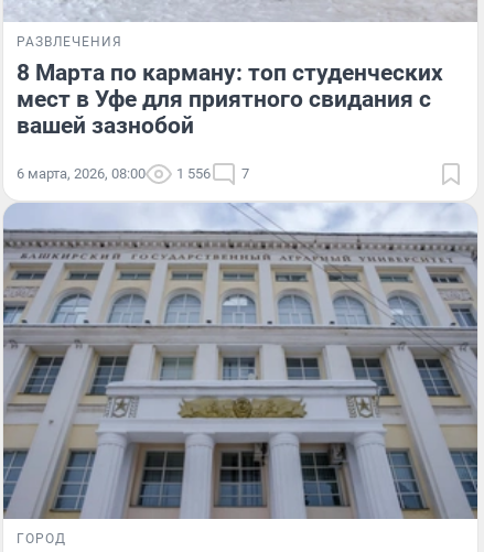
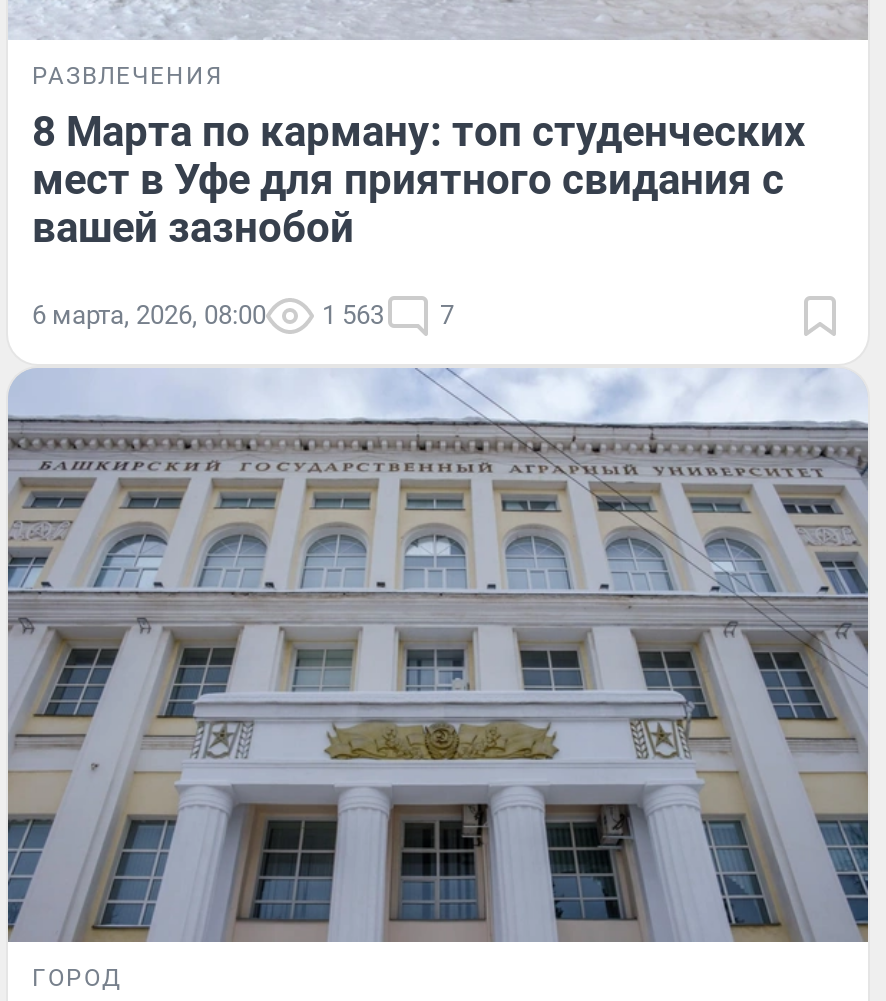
[17,165,249,182] 6 марта, 2026, 08:00 1 556 7 -> [32,300,454,330] 6 марта, 2026, 08:00 1 563 7

